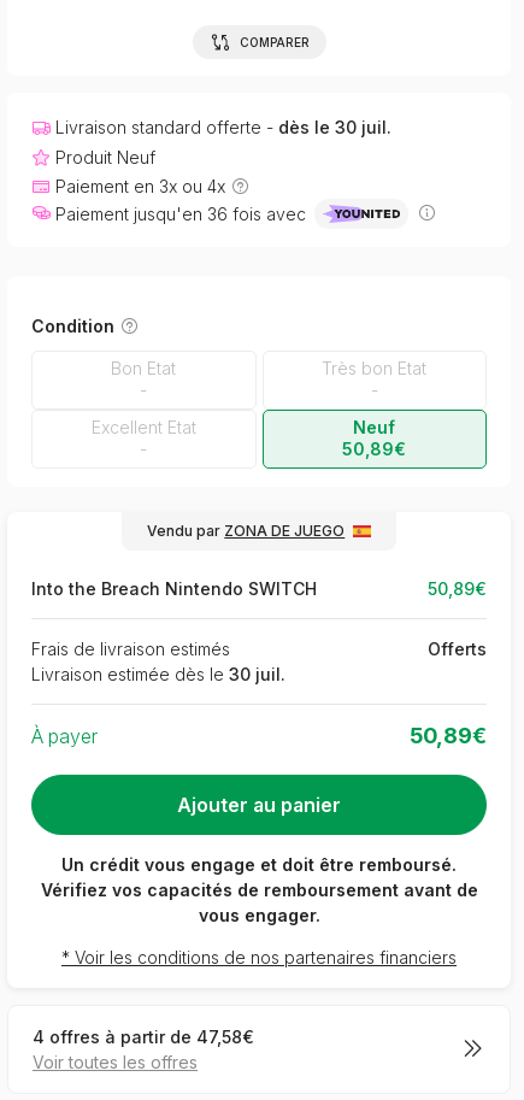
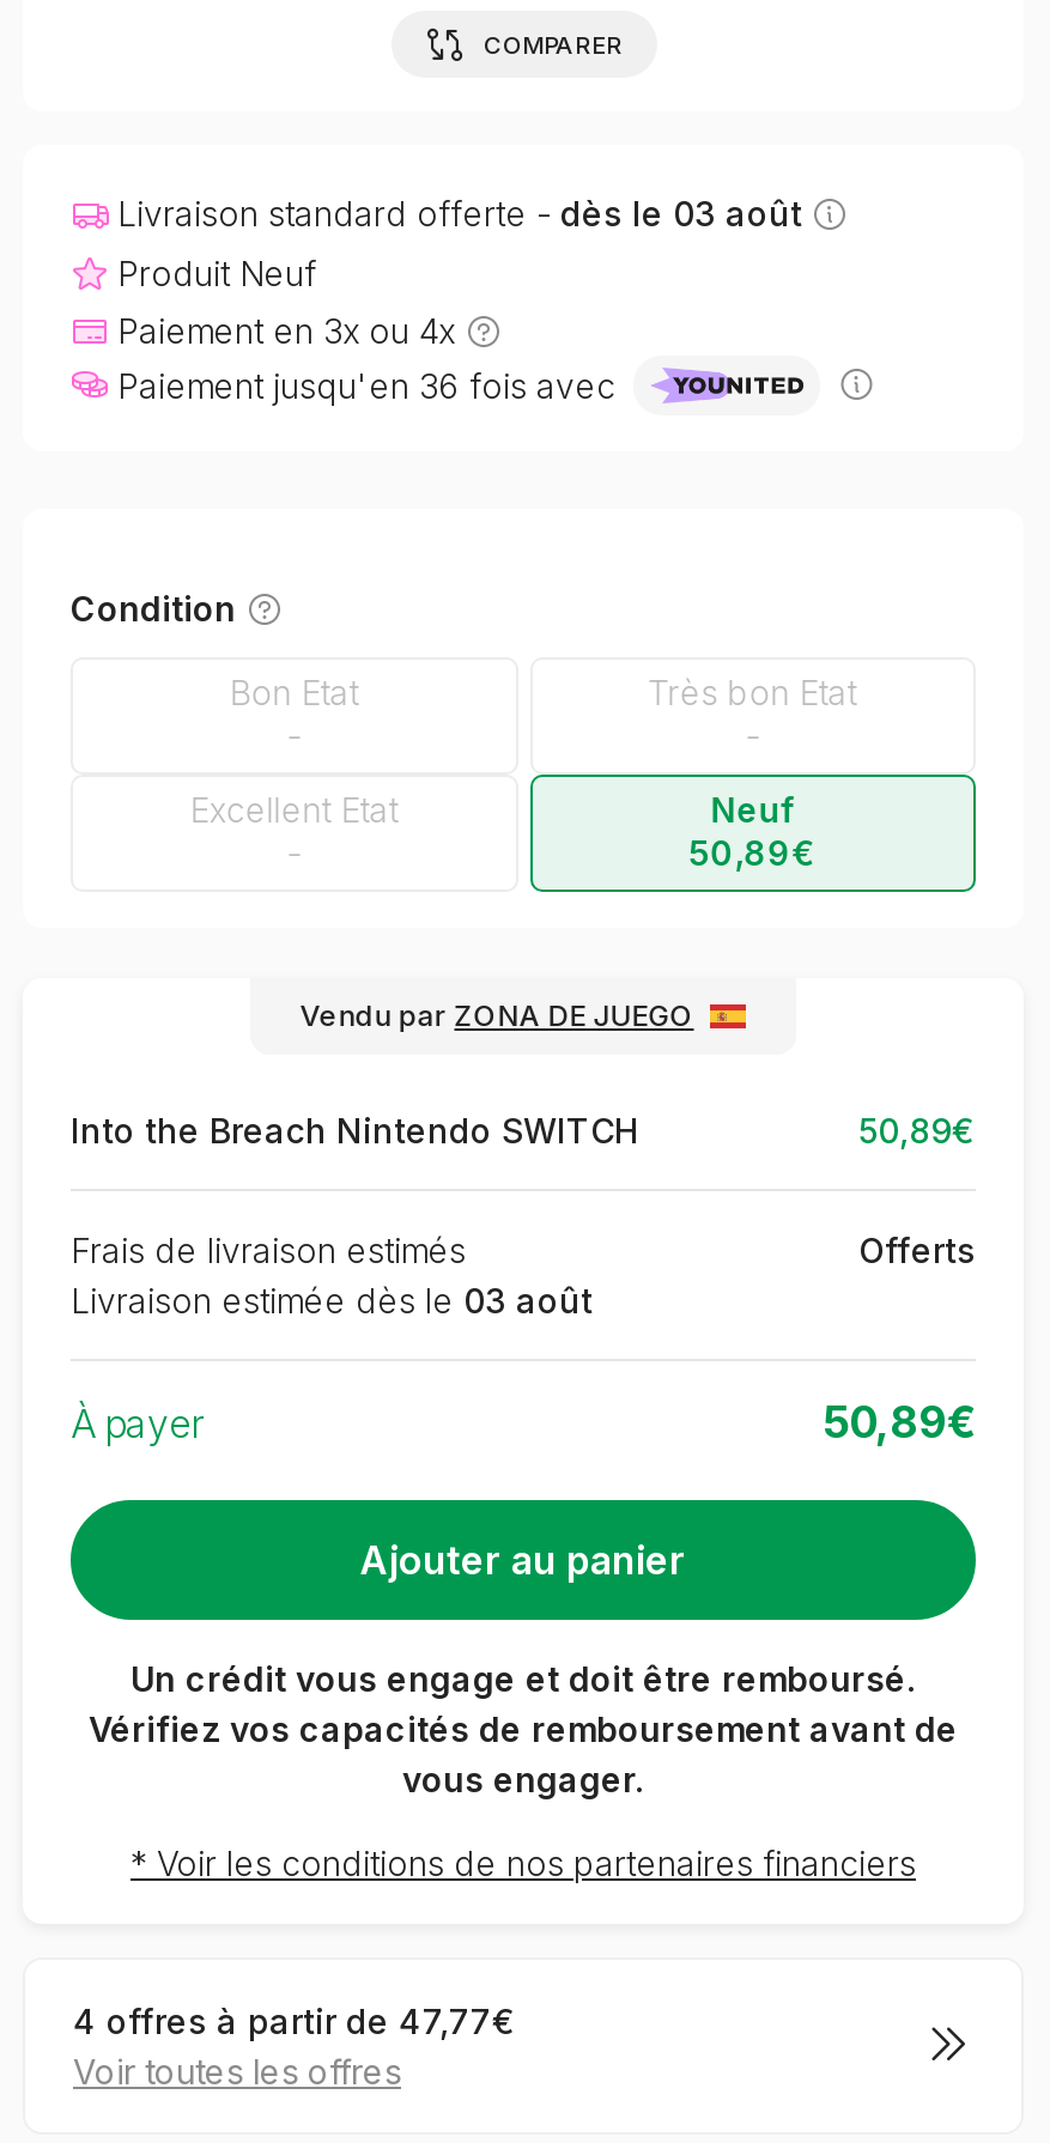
[55,117,391,137] Livraison standard offerte - dès le 30 juil. -> [117,193,802,233] Livraison standard offerte - dès le 03 août
[31,664,285,684] Livraison estimée dès le 30 juil. -> [71,1280,593,1321] Livraison estimée dès le 03 août
[33,1027,254,1047] 4 offres à partir de 47,58€ -> [73,2001,516,2041] 4 offres à partir de 47,77€

